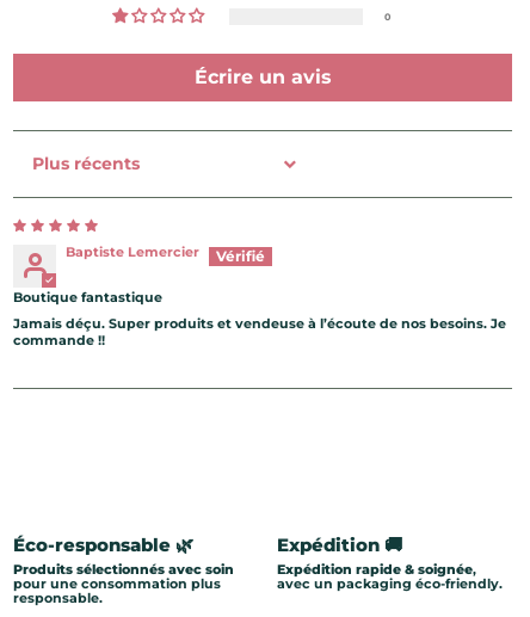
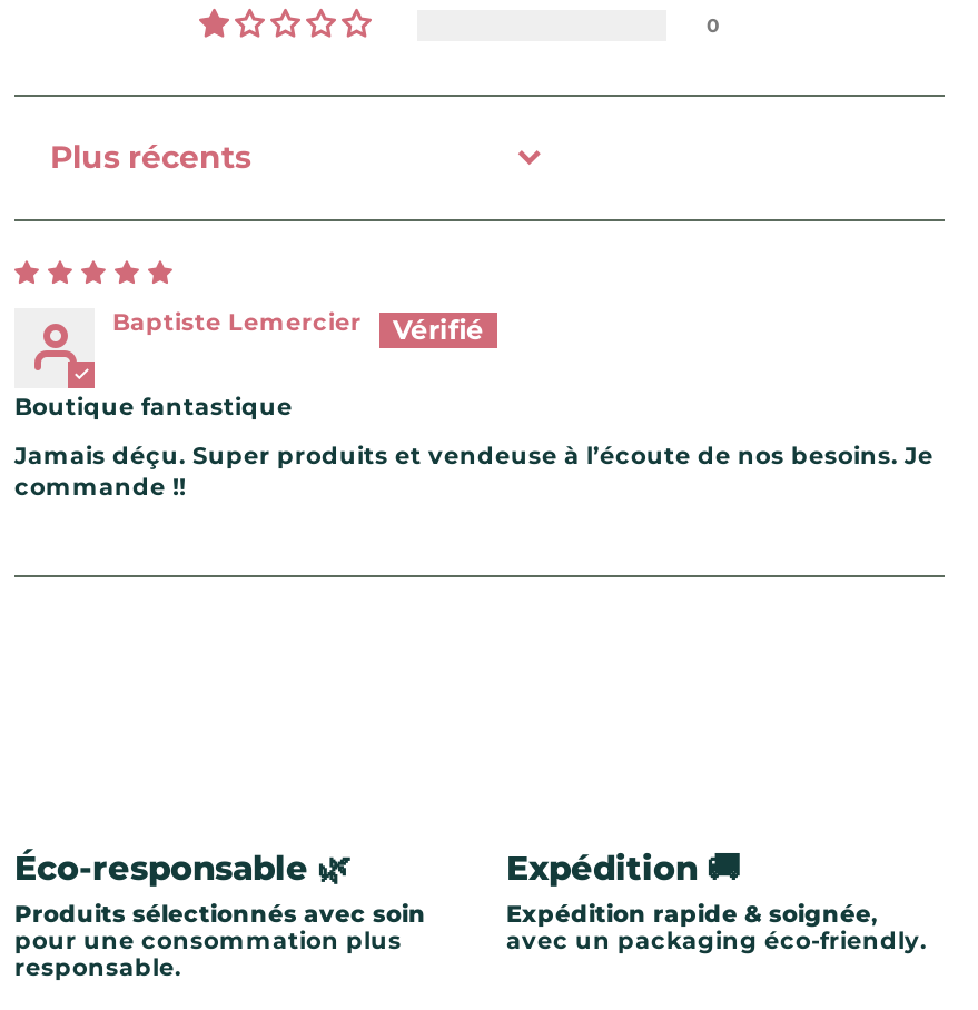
[194,65,331,88] Écrire un avis -> none

